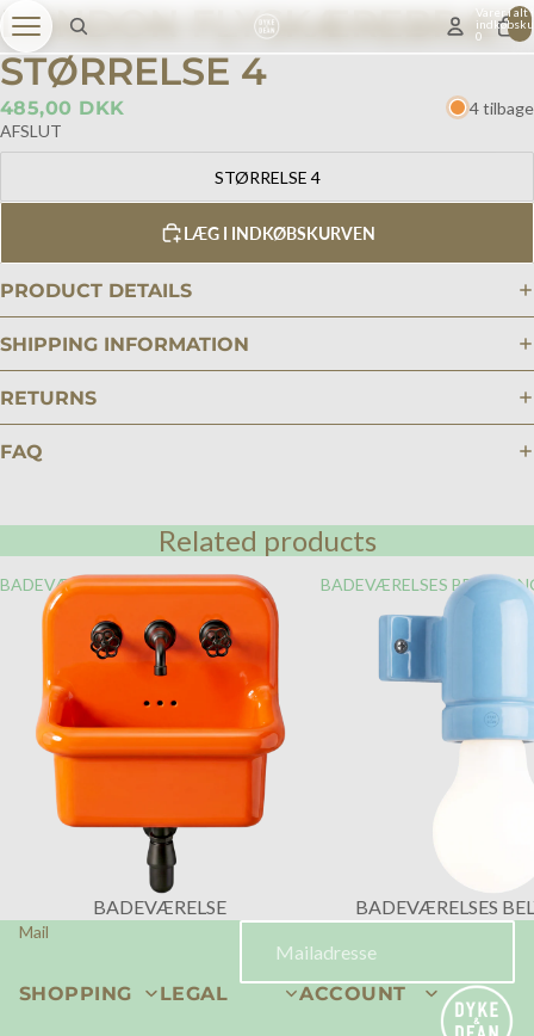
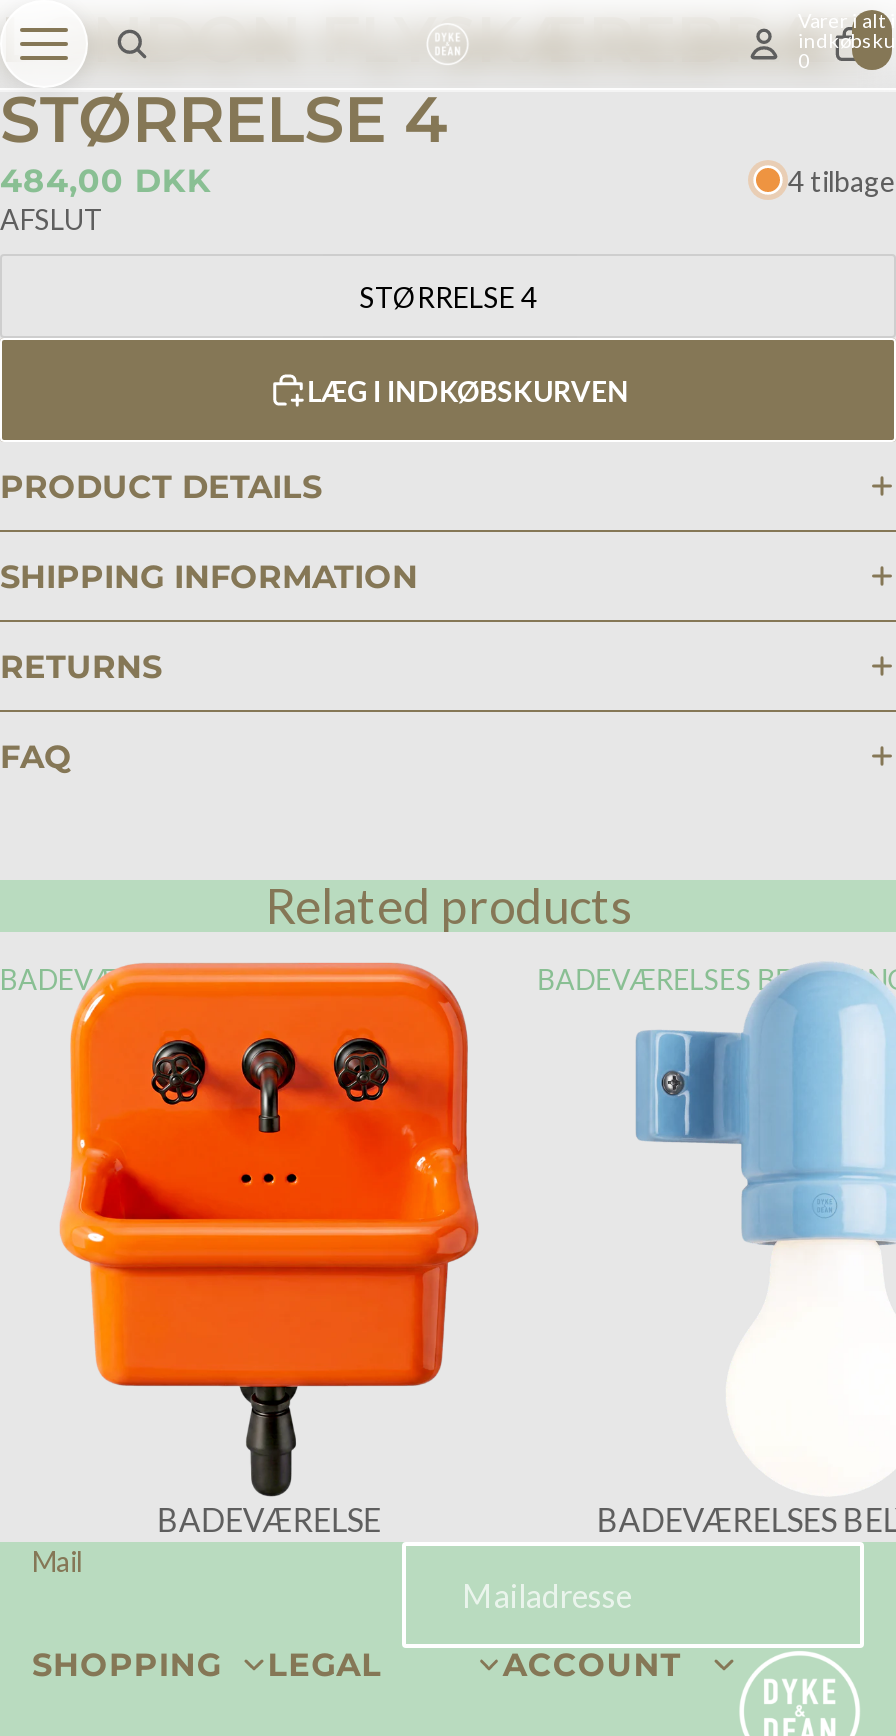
[0,96,125,119] 485,00 DKK -> [0,161,212,199] 484,00 DKK

